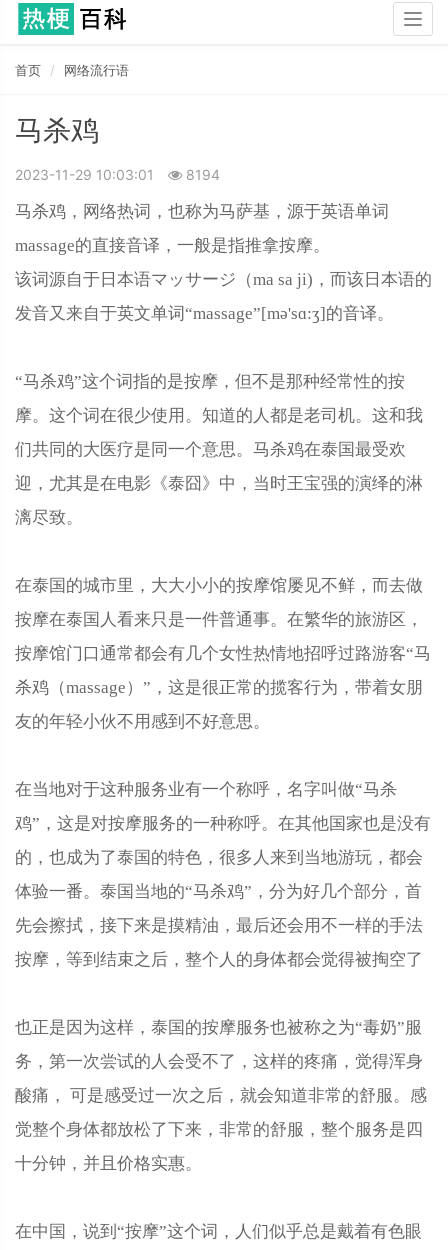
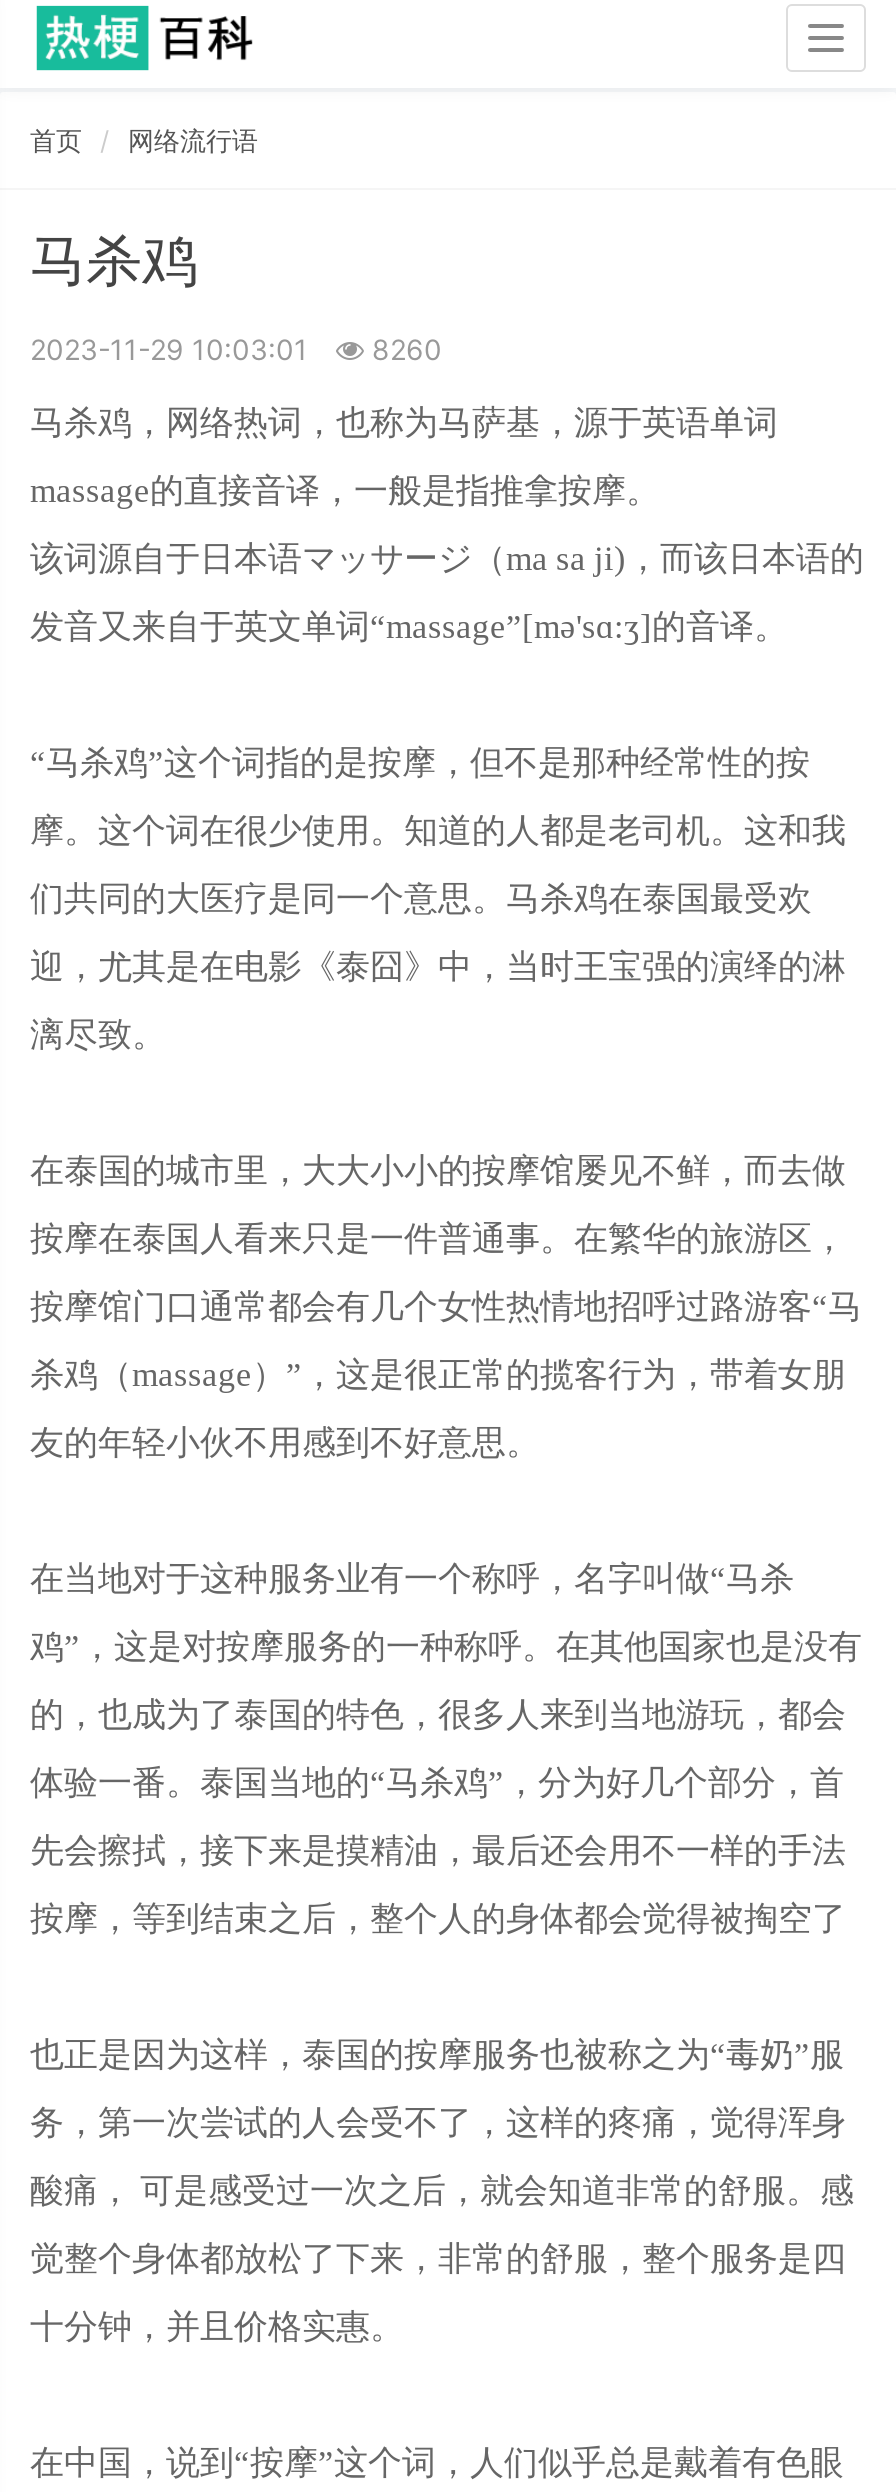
[15,166,220,183] 2023-11-29 10:03:01 8194 -> [30,332,442,366] 2023-11-29 10:03:01 8260

